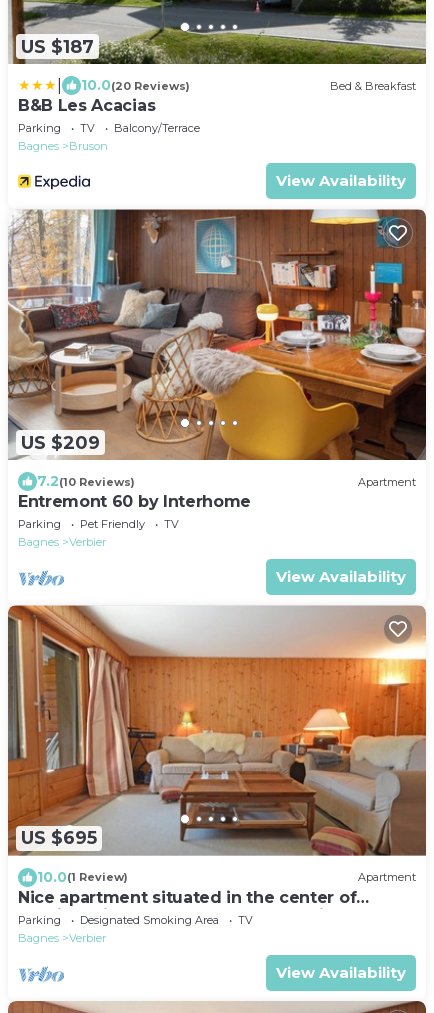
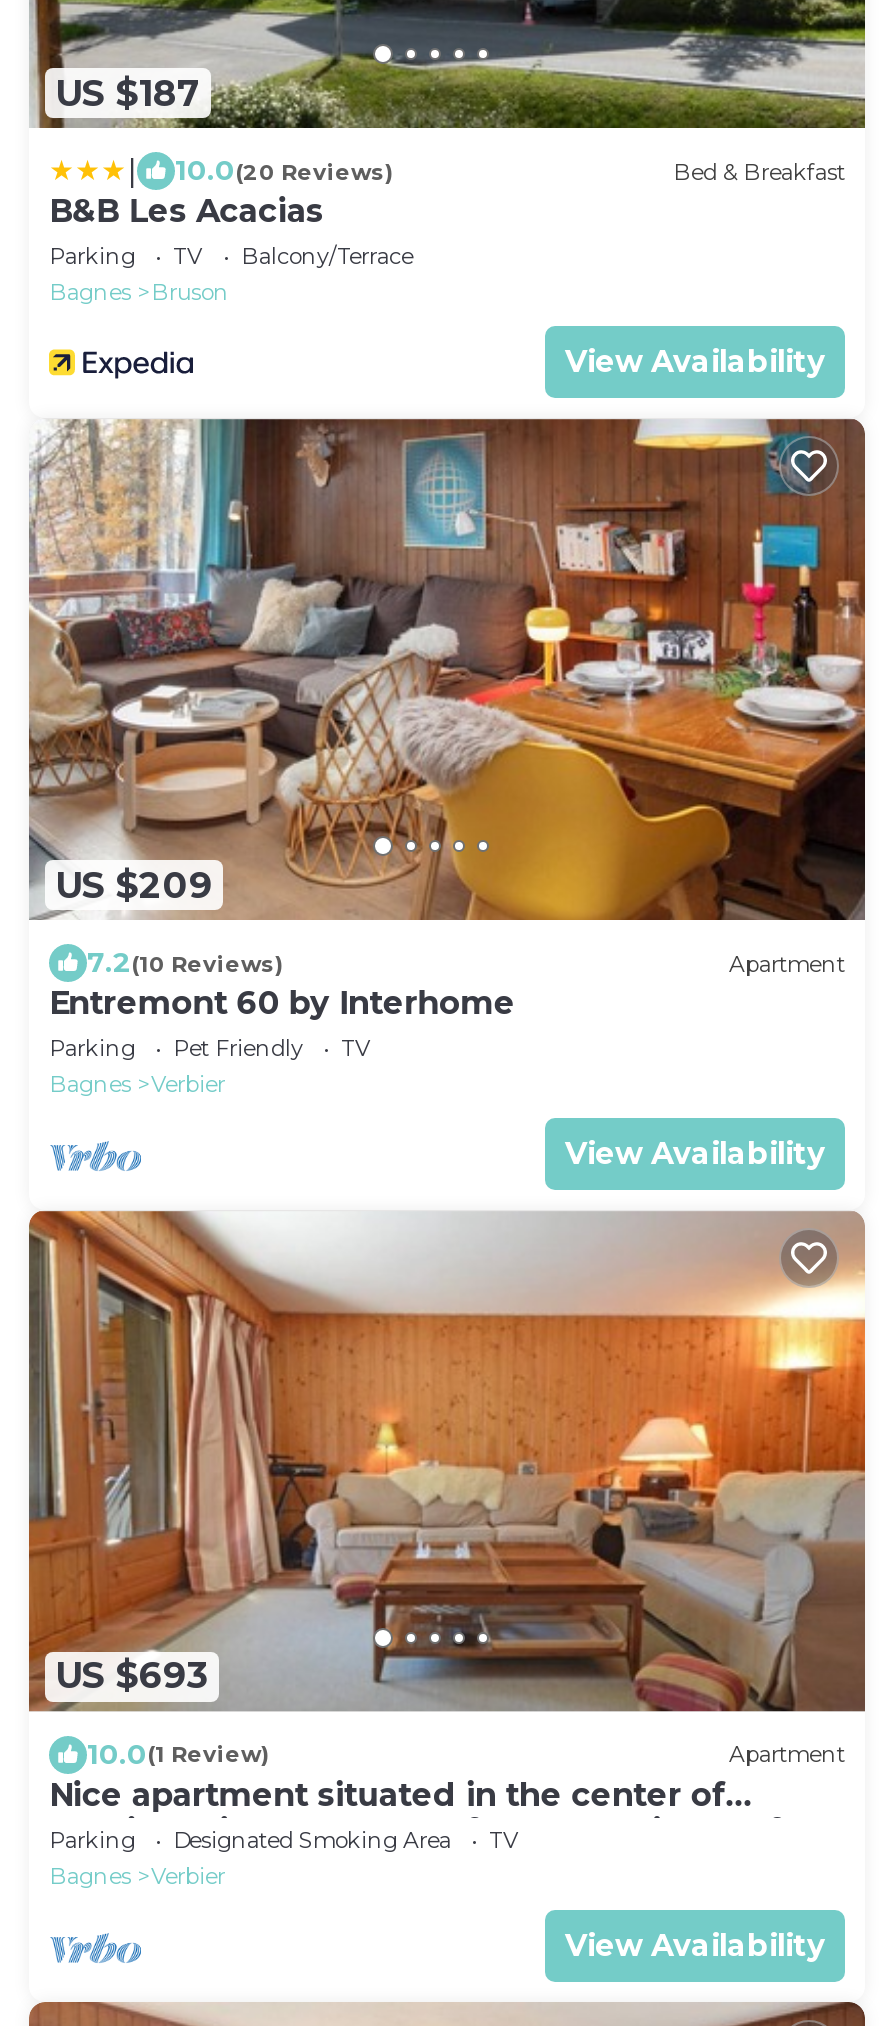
[21,827,97,849] US $695 -> [55,1655,209,1699] US $693

